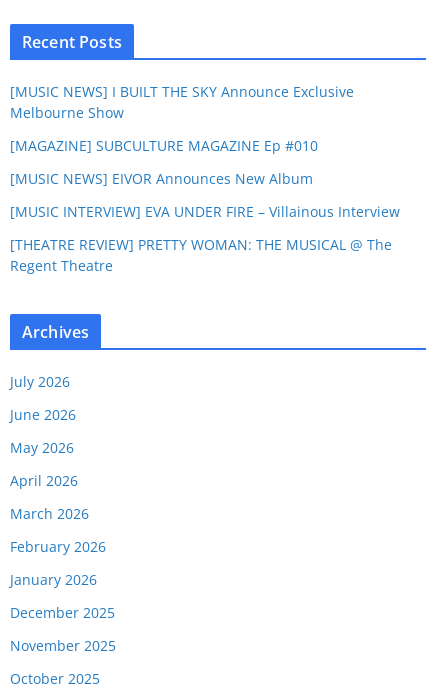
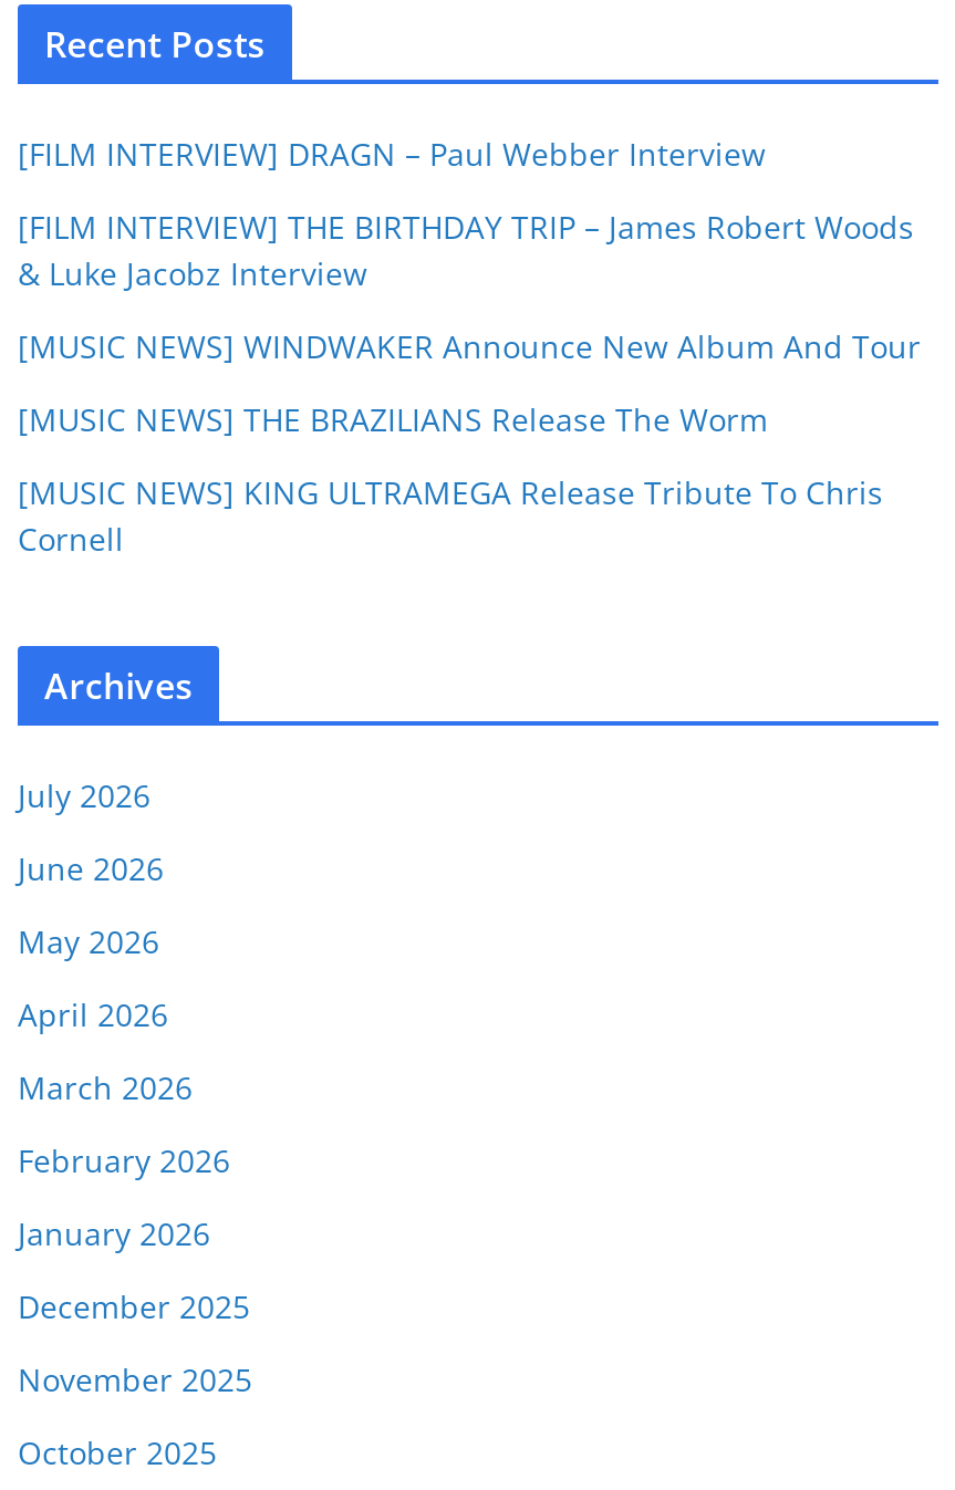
[10,82,354,122] [MUSIC NEWS] I BUILT THE SKY Announce Exclusive | Melbourne Show -> [18,132,766,174] [FILM INTERVIEW] DRAGN – Paul Webber Interview
[10,136,318,155] [MAGAZINE] SUBCULTURE MAGAZINE Ep #010 -> [18,205,914,293] [FILM INTERVIEW] THE BIRTHDAY TRIP – James Robert Woods | & Luke Jacobz Interview
[10,169,313,188] [MUSIC NEWS] EIVOR Announces New Album -> [18,324,921,366] [MUSIC NEWS] WINDWAKER Announce New Album And Tour
[10,202,400,221] [MUSIC INTERVIEW] EVA UNDER FIRE – Villainous Interview -> [18,397,768,439] [MUSIC NEWS] THE BRAZILIANS Release The Worm
[10,235,392,275] [THEATRE REVIEW] PRETTY WOMAN: THE MUSICAL @ The | Regent Theatre -> [18,470,883,559] [MUSIC NEWS] KING ULTRAMEGA Release Tribute To Chris | Cornell

